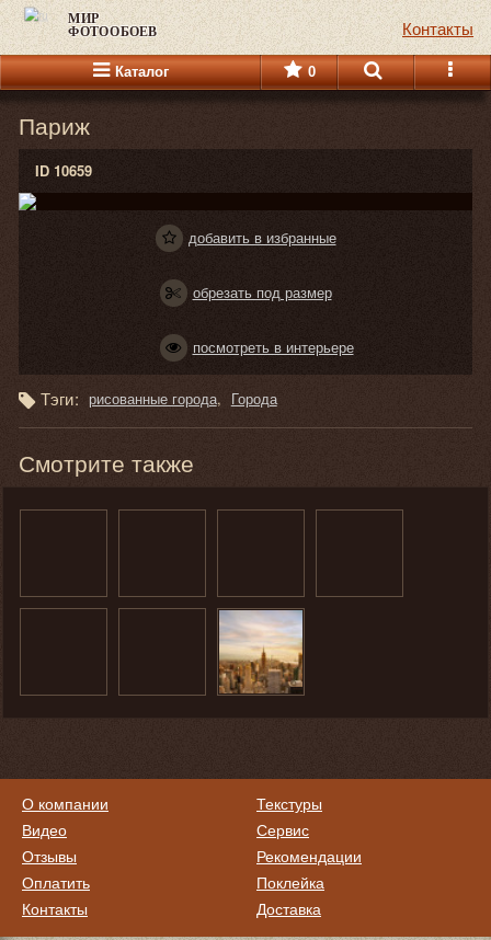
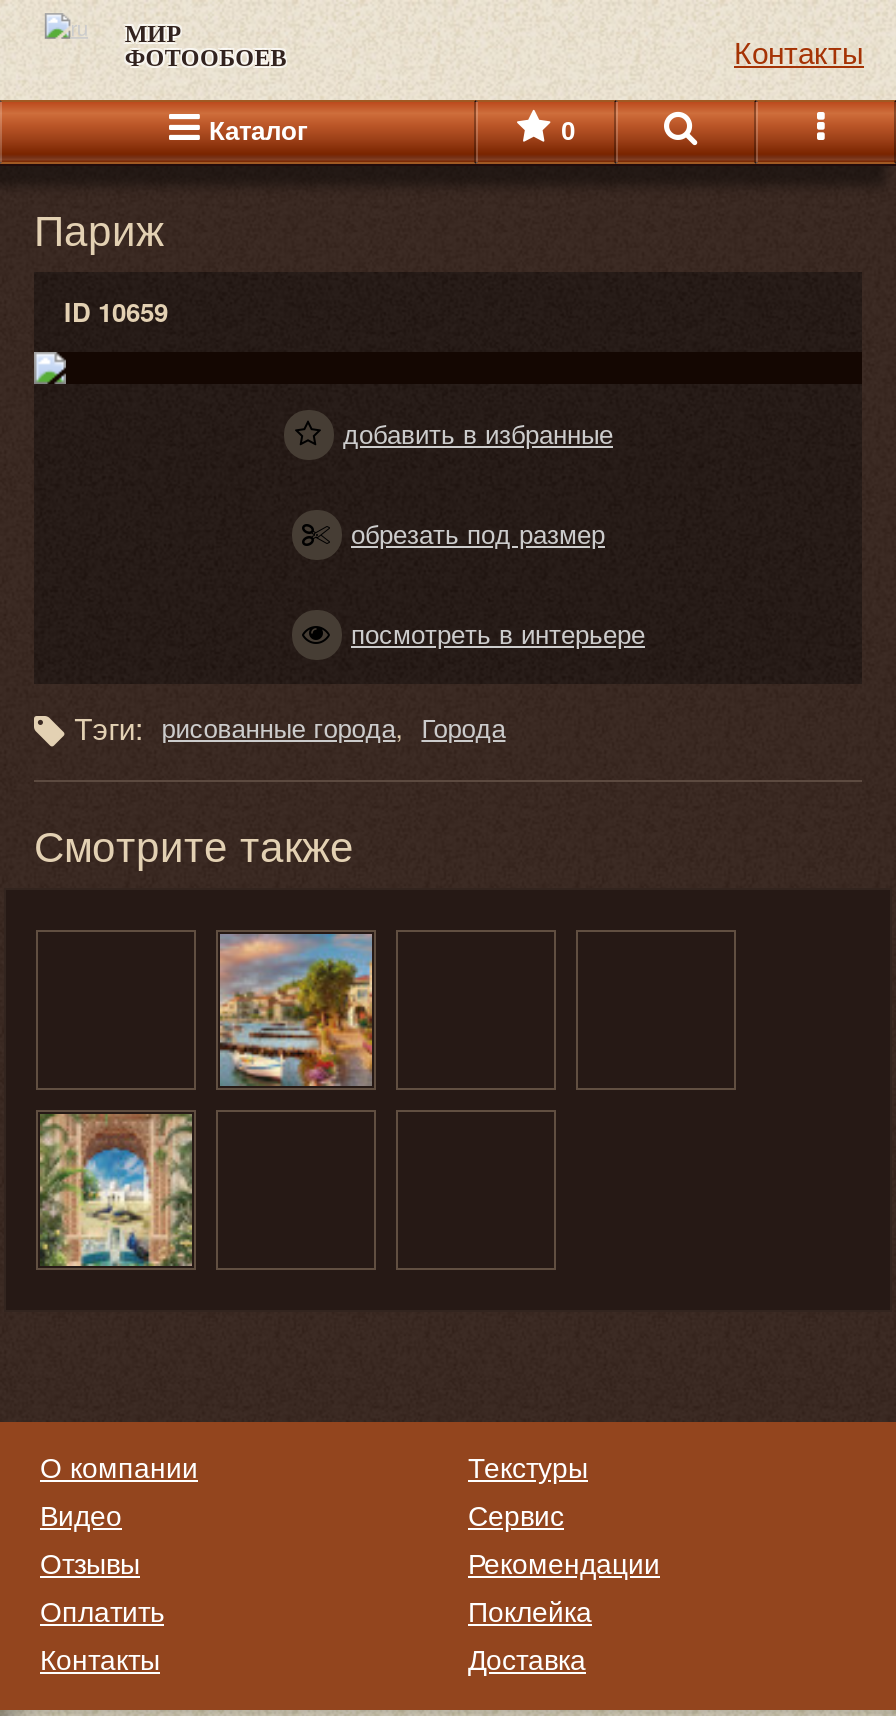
none -> [38,1112,194,1268] [image]
none -> [218,932,374,1088] [image]
[218,609,304,693] [image] -> none

